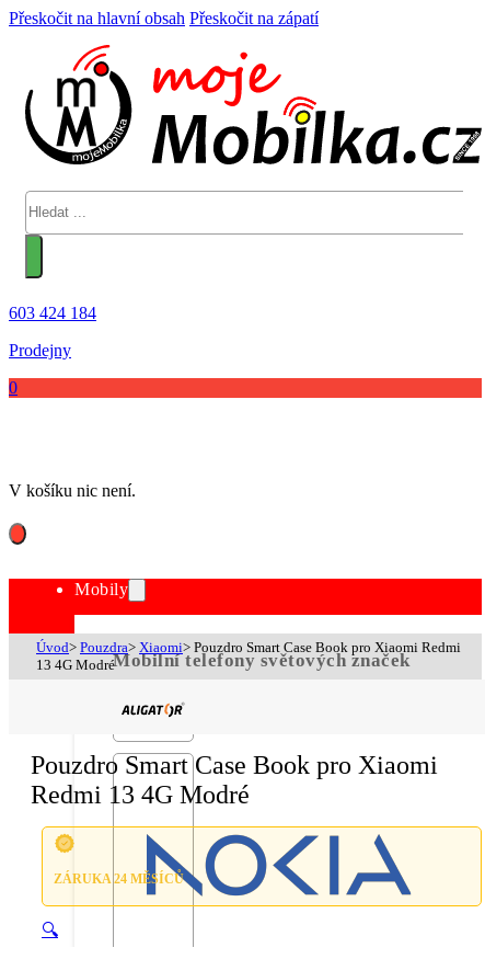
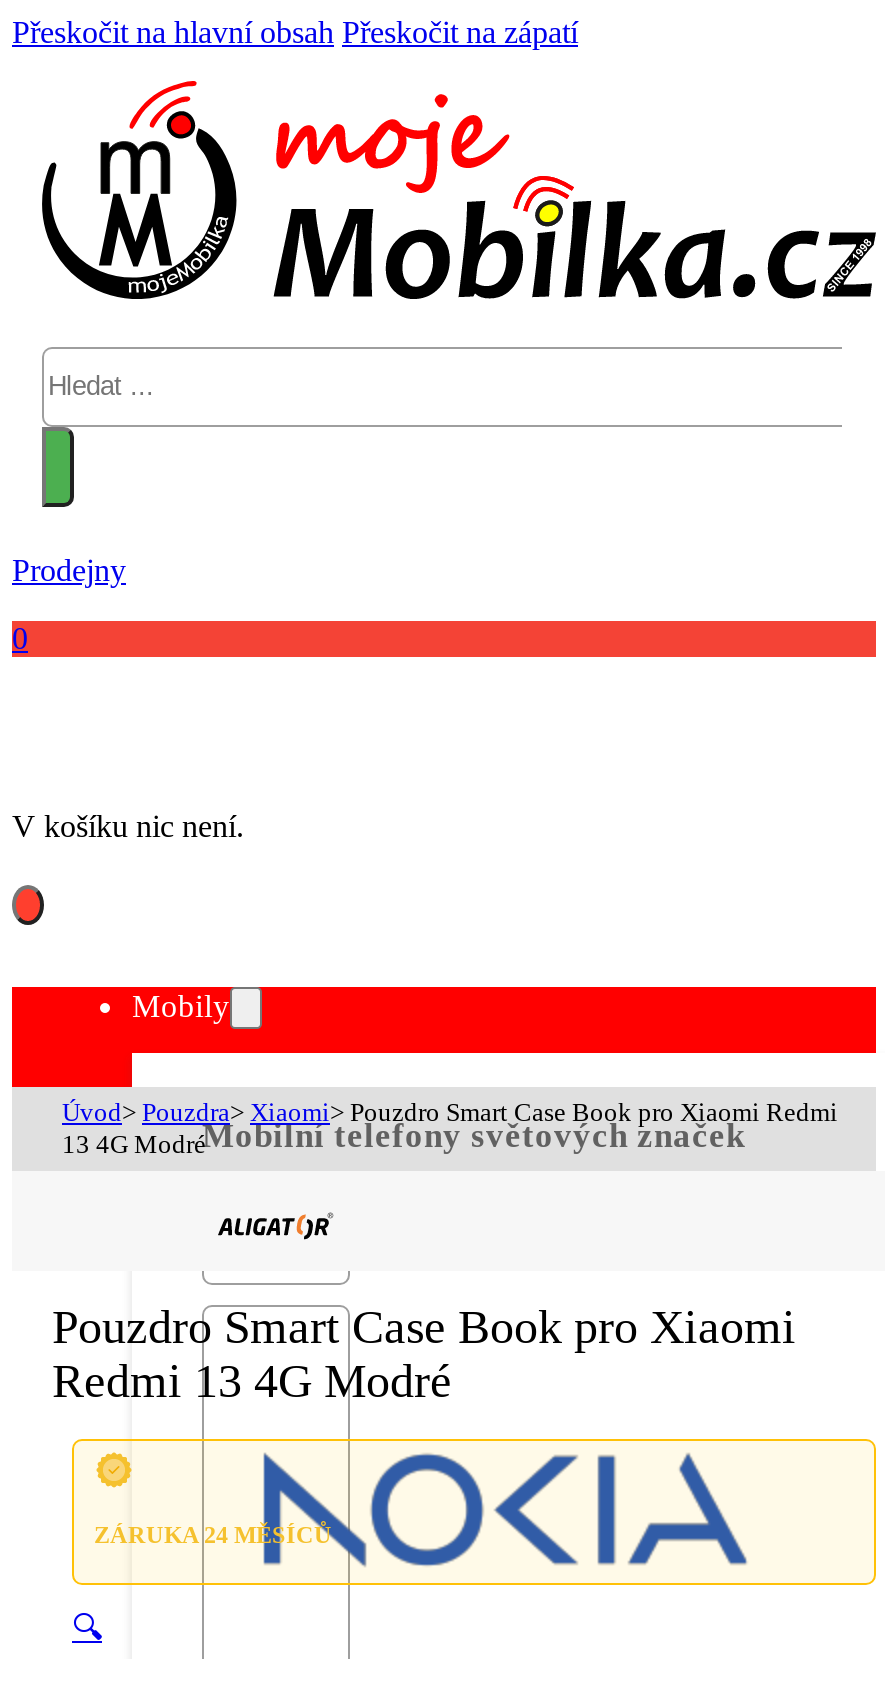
[9,303,96,322] 603 424 184 -> none

